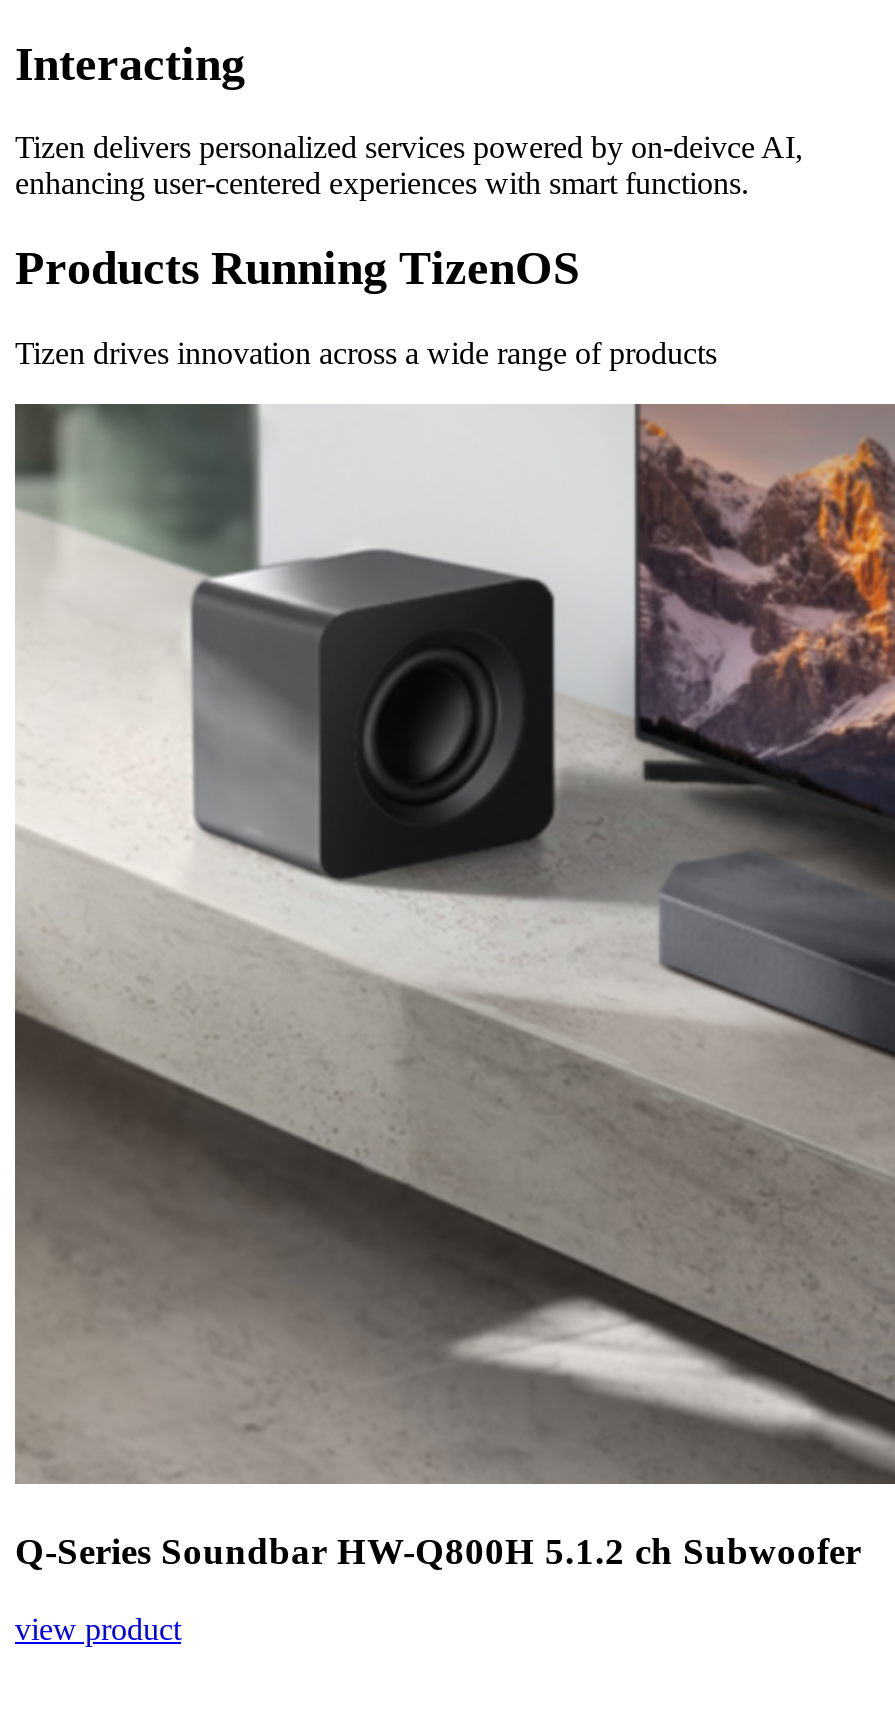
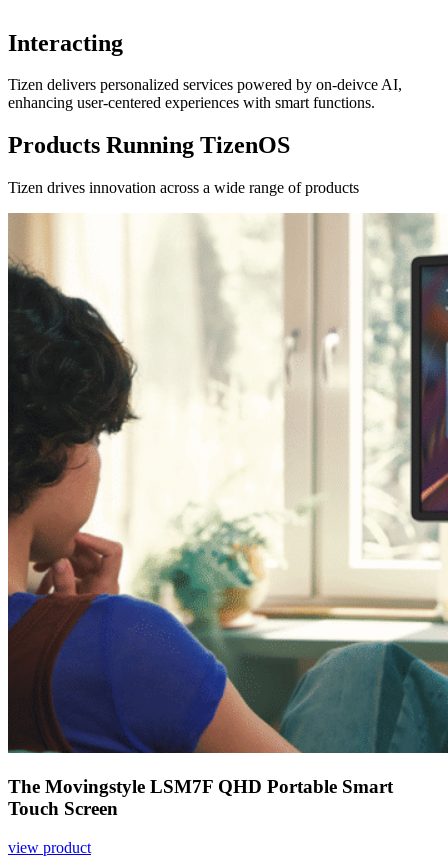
[13,402,889,1572] [image] | Q-Series Soundbar HW-Q800H 5.1.2 ch Subwoofer -> [7,212,445,819] [image] | The Movingstyle LSM7F QHD Portable Smart | Touch Screen

